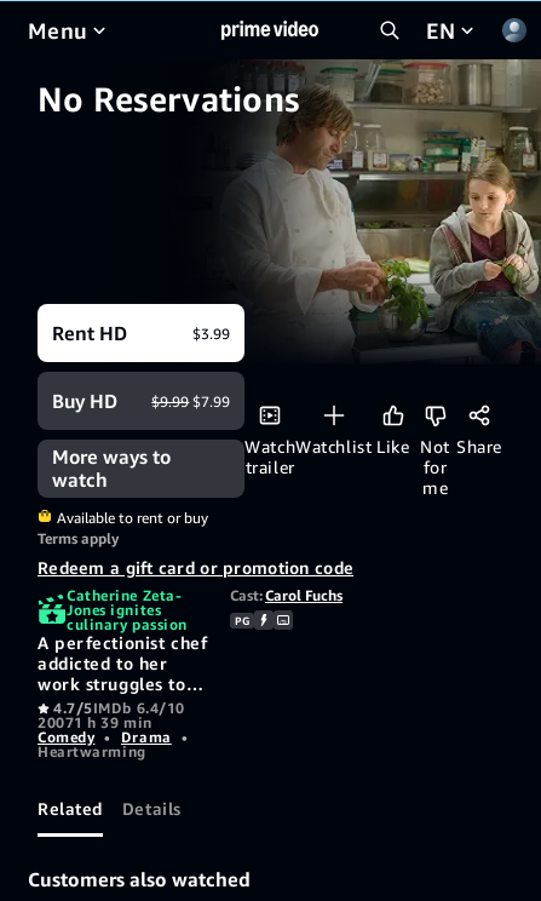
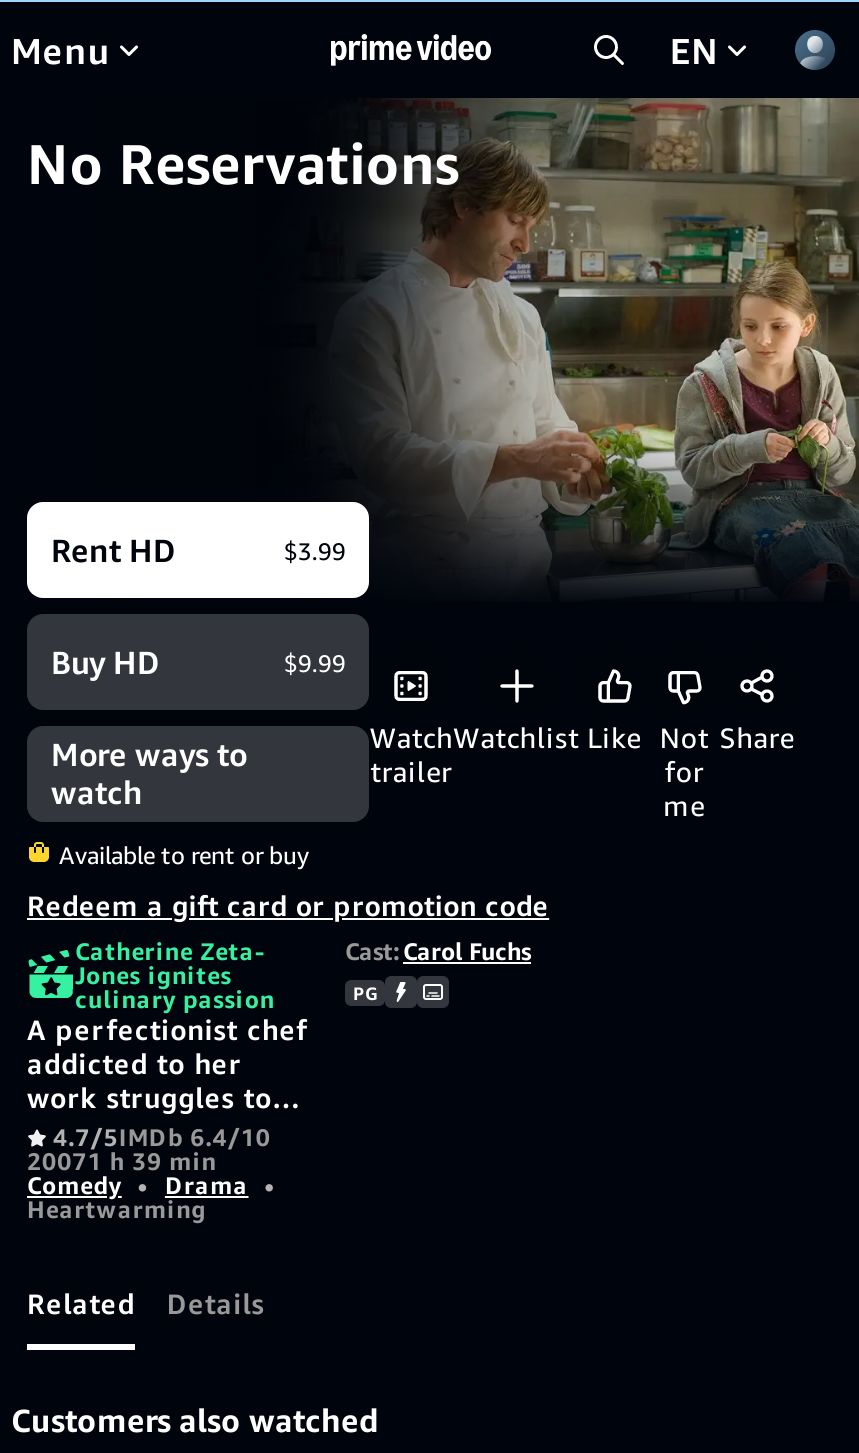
[152,392,230,410] $9.99 $7.99 -> [284,647,346,677] $9.99
[38,529,119,548] Terms apply -> none

